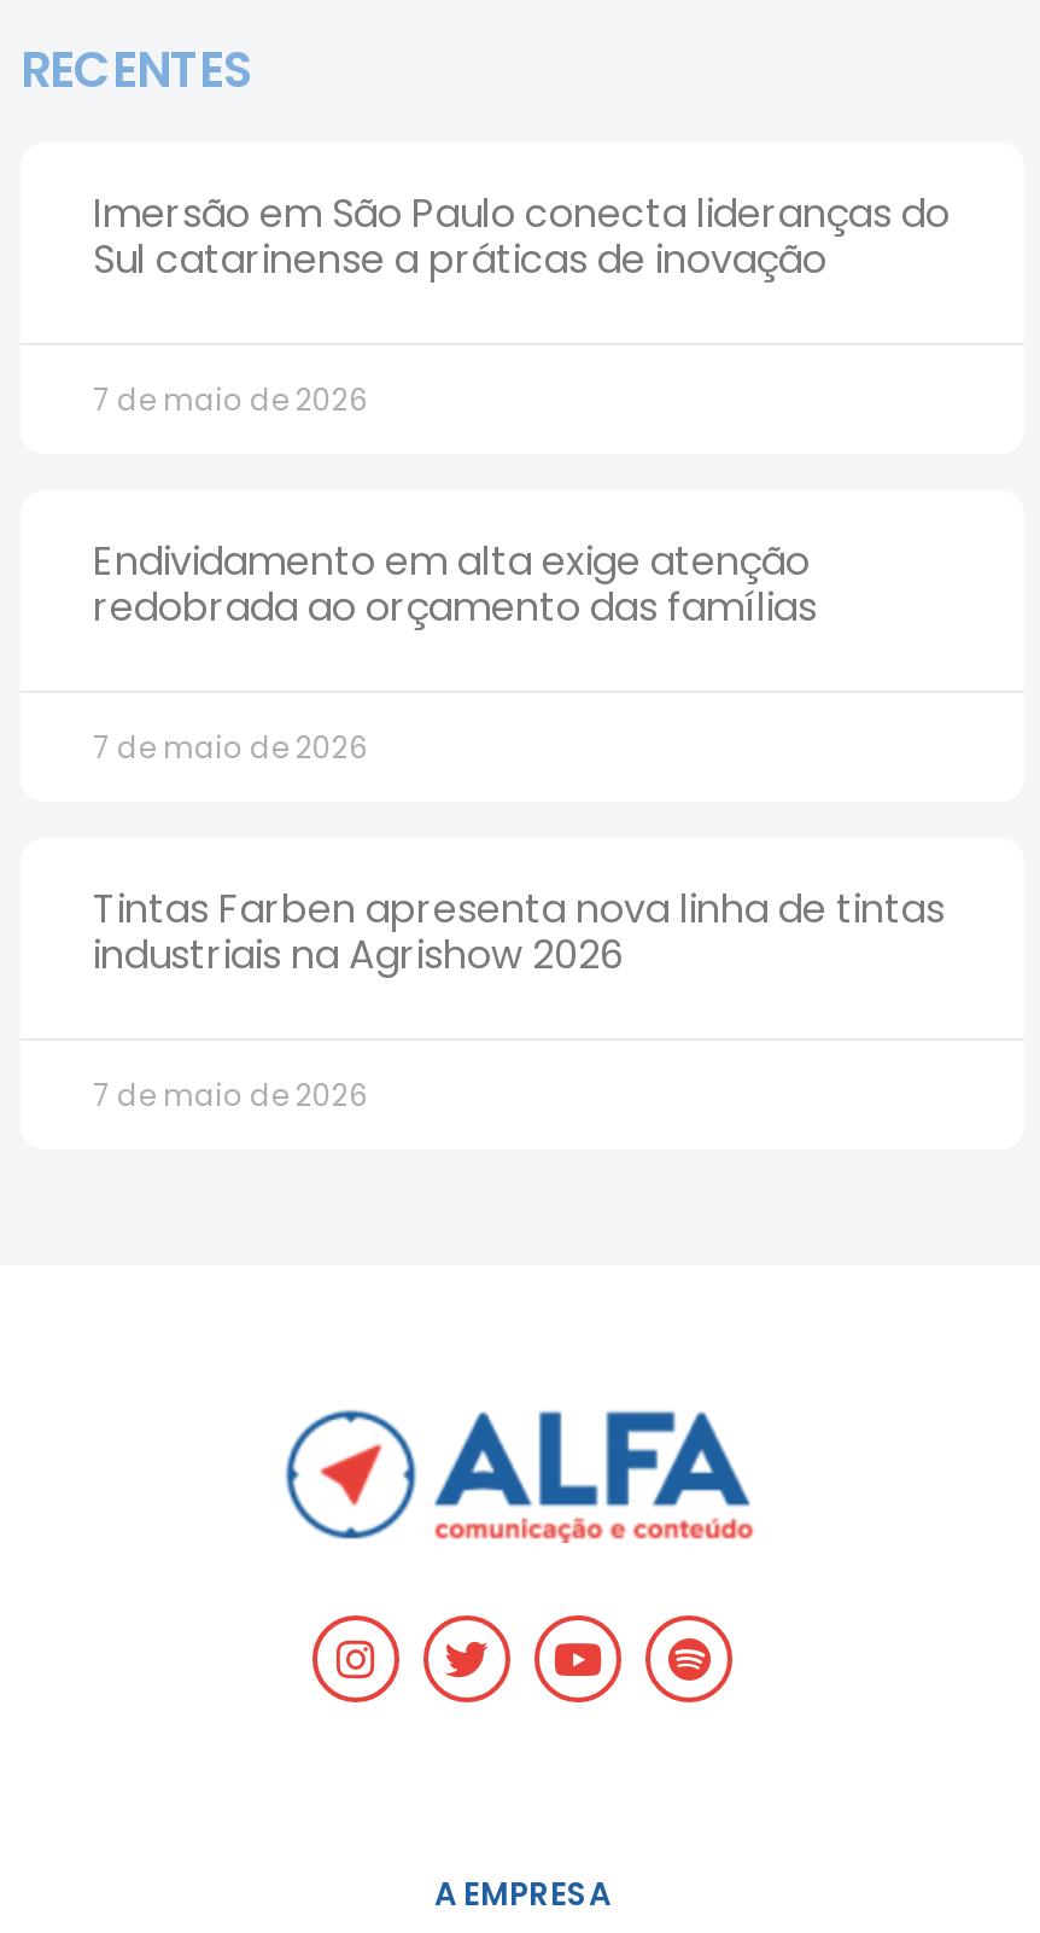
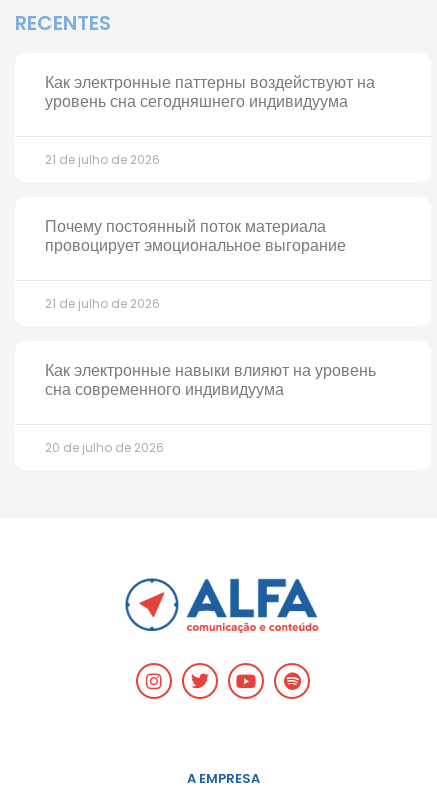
[93,186,950,287] Imersão em São Paulo conecta lideranças do | Sul catarinense a práticas de inovação -> [45,71,375,113] Как электронные паттерны воздействуют на | уровень сна сегодняшнего индивидуума
[93,379,368,420] 7 de maio de 2026 -> [45,151,160,168] 21 de julho de 2026
[93,534,817,635] Endividamento em alta exige atenção | redobrada ao orçamento das famílias -> [45,215,346,257] Почему постоянный поток материала | провоцирует эмоциональное выгорание
[93,727,368,768] 7 de maio de 2026 -> [45,295,160,312] 21 de julho de 2026
[93,881,945,983] Tintas Farben apresenta nova linha de tintas | industriais na Agrishow 2026 -> [45,359,376,401] Как электронные навыки влияют на уровень | сна современного индивидуума
[93,1075,368,1116] 7 de maio de 2026 -> [45,439,164,456] 20 de julho de 2026

